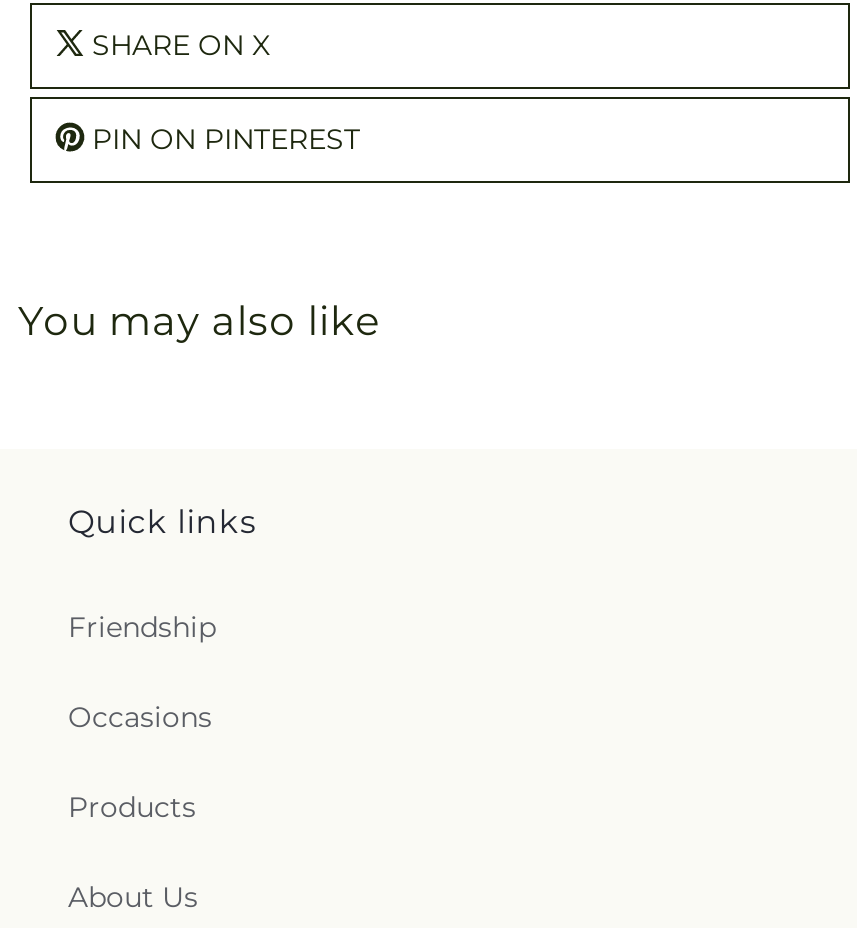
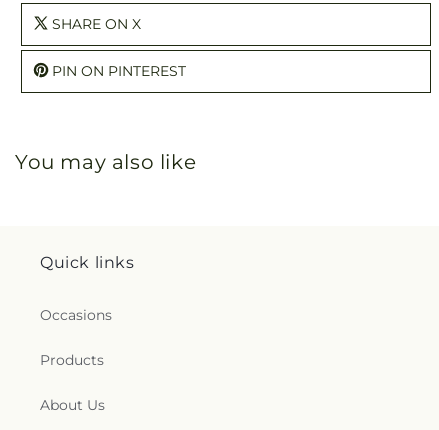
[68,609,216,645] Friendship -> none

